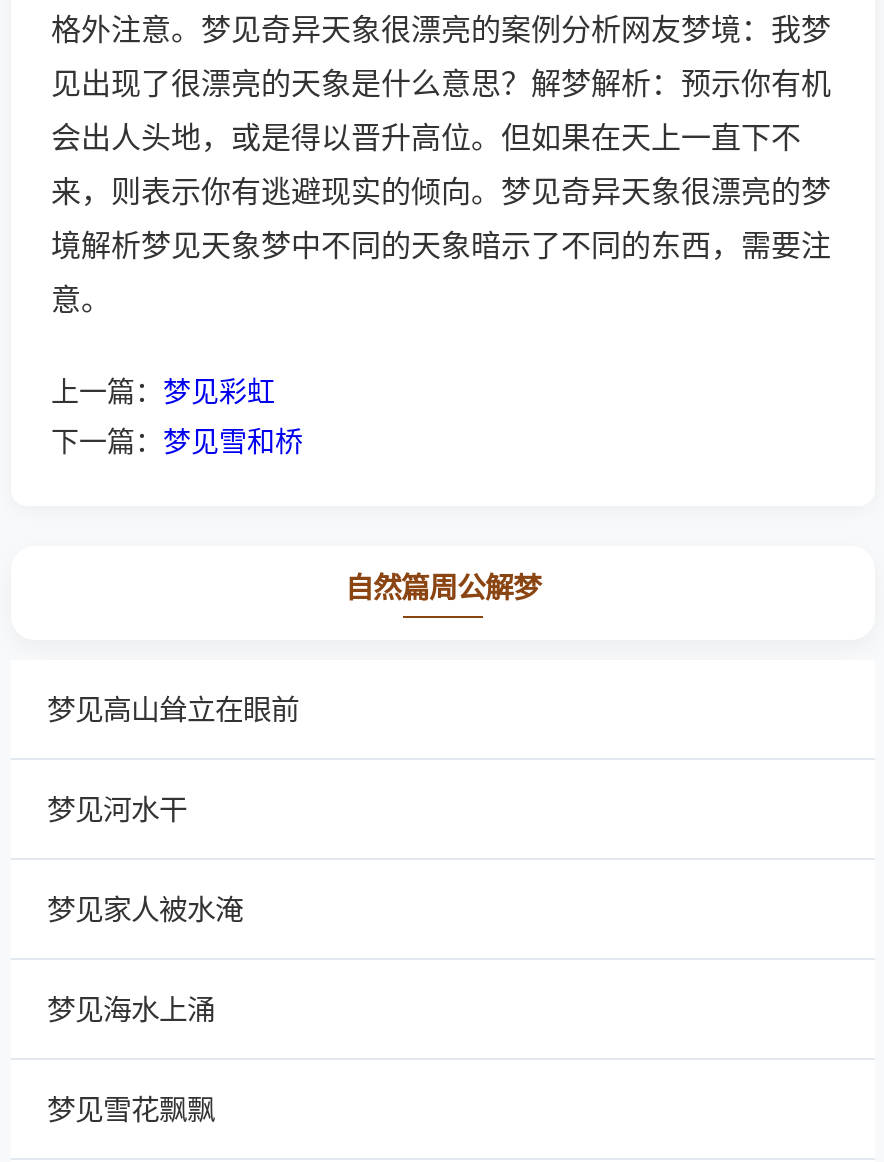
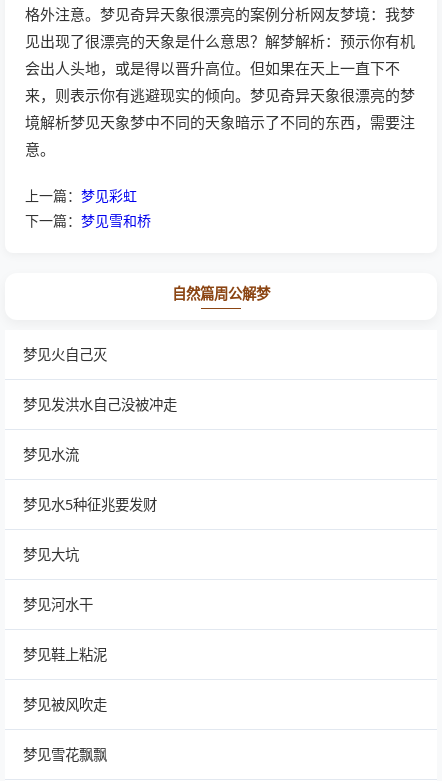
[47,689,299,727] 梦见高山耸立在眼前 -> [23,344,177,563] 梦见火自己灭 | 梦见发洪水自己没被冲走 | 梦见水流 | 梦见水5种征兆要发财 | 梦见大坑
[47,889,243,927] 梦见家人被水淹 -> [23,644,107,663] 梦见鞋上粘泥
[47,989,215,1027] 梦见海水上涌 -> [23,694,107,713] 梦见被风吹走

